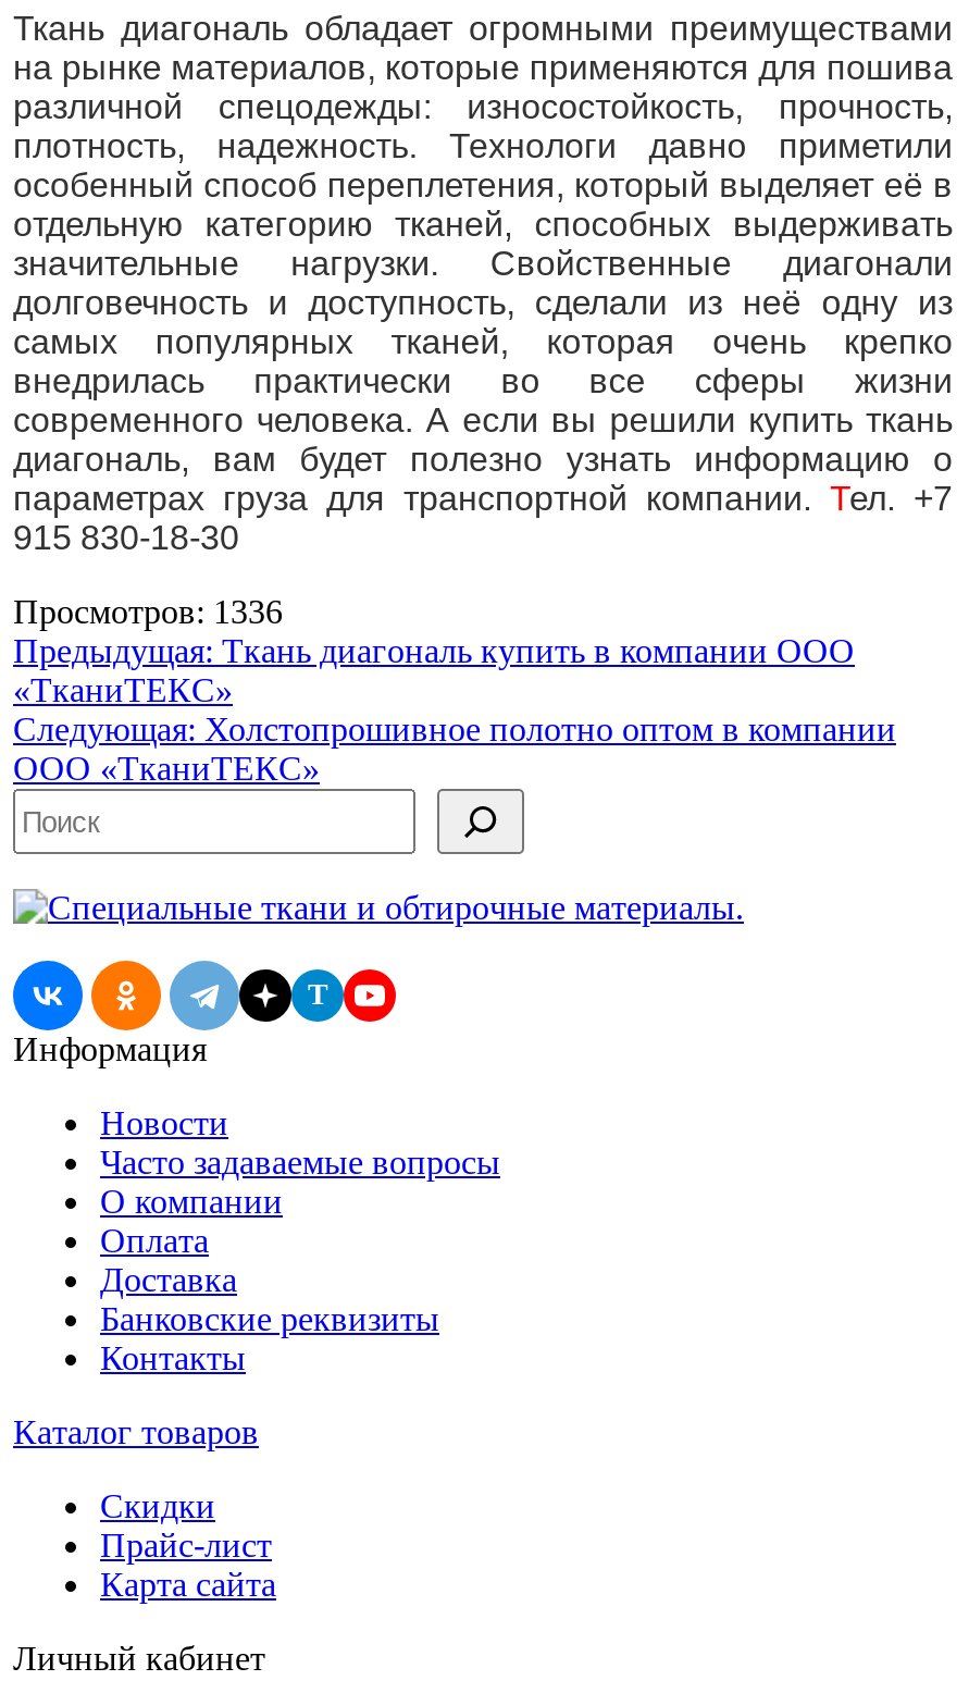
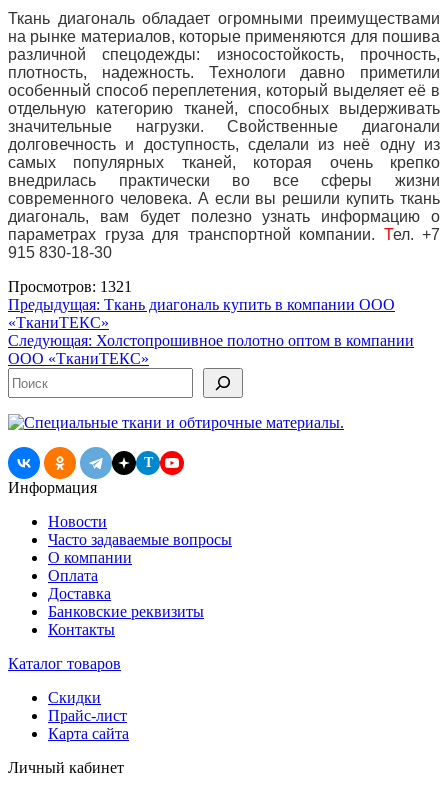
[13,593,283,630] Просмотров: 1336 -> [8,278,132,295] Просмотров: 1321

